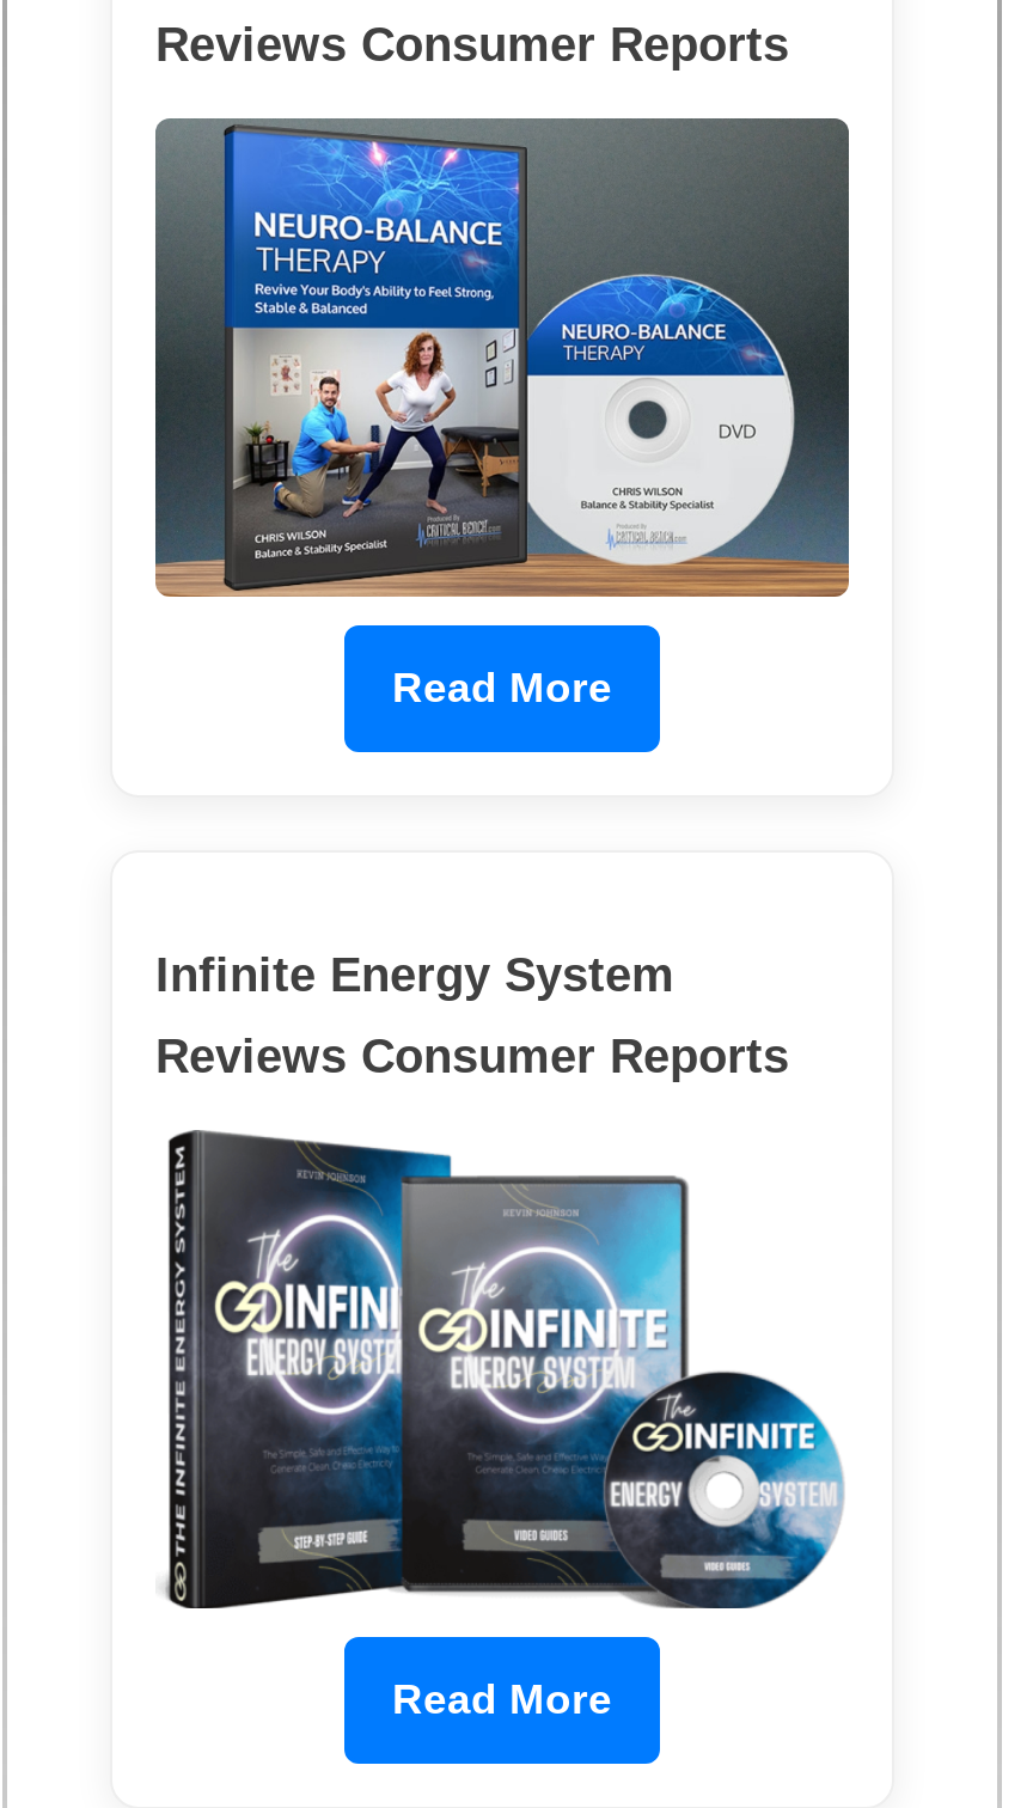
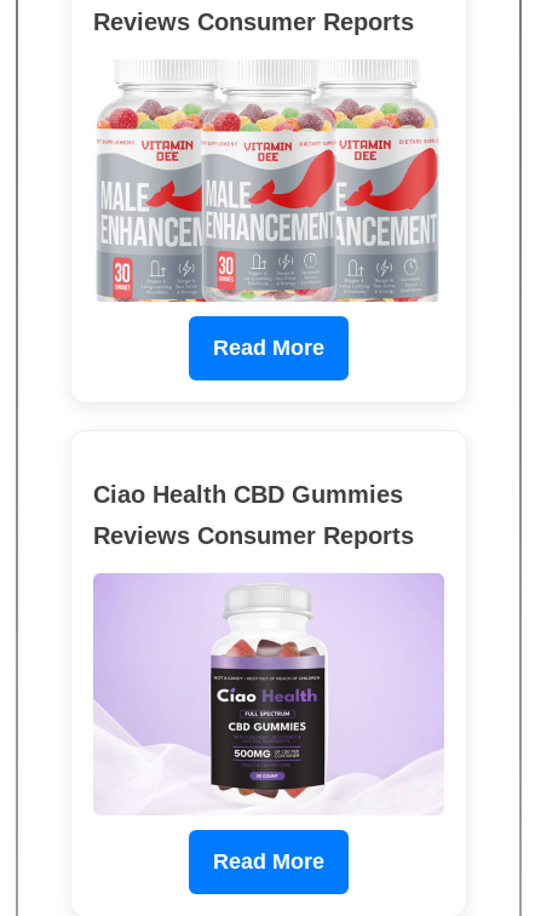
[153,117,851,598] [image] -> [93,61,444,303] [image]
[155,949,674,1002] Infinite Energy System -> [93,481,403,507] Ciao Health CBD Gummies
[158,1129,846,1612] [image] -> [93,573,444,815] [image]

